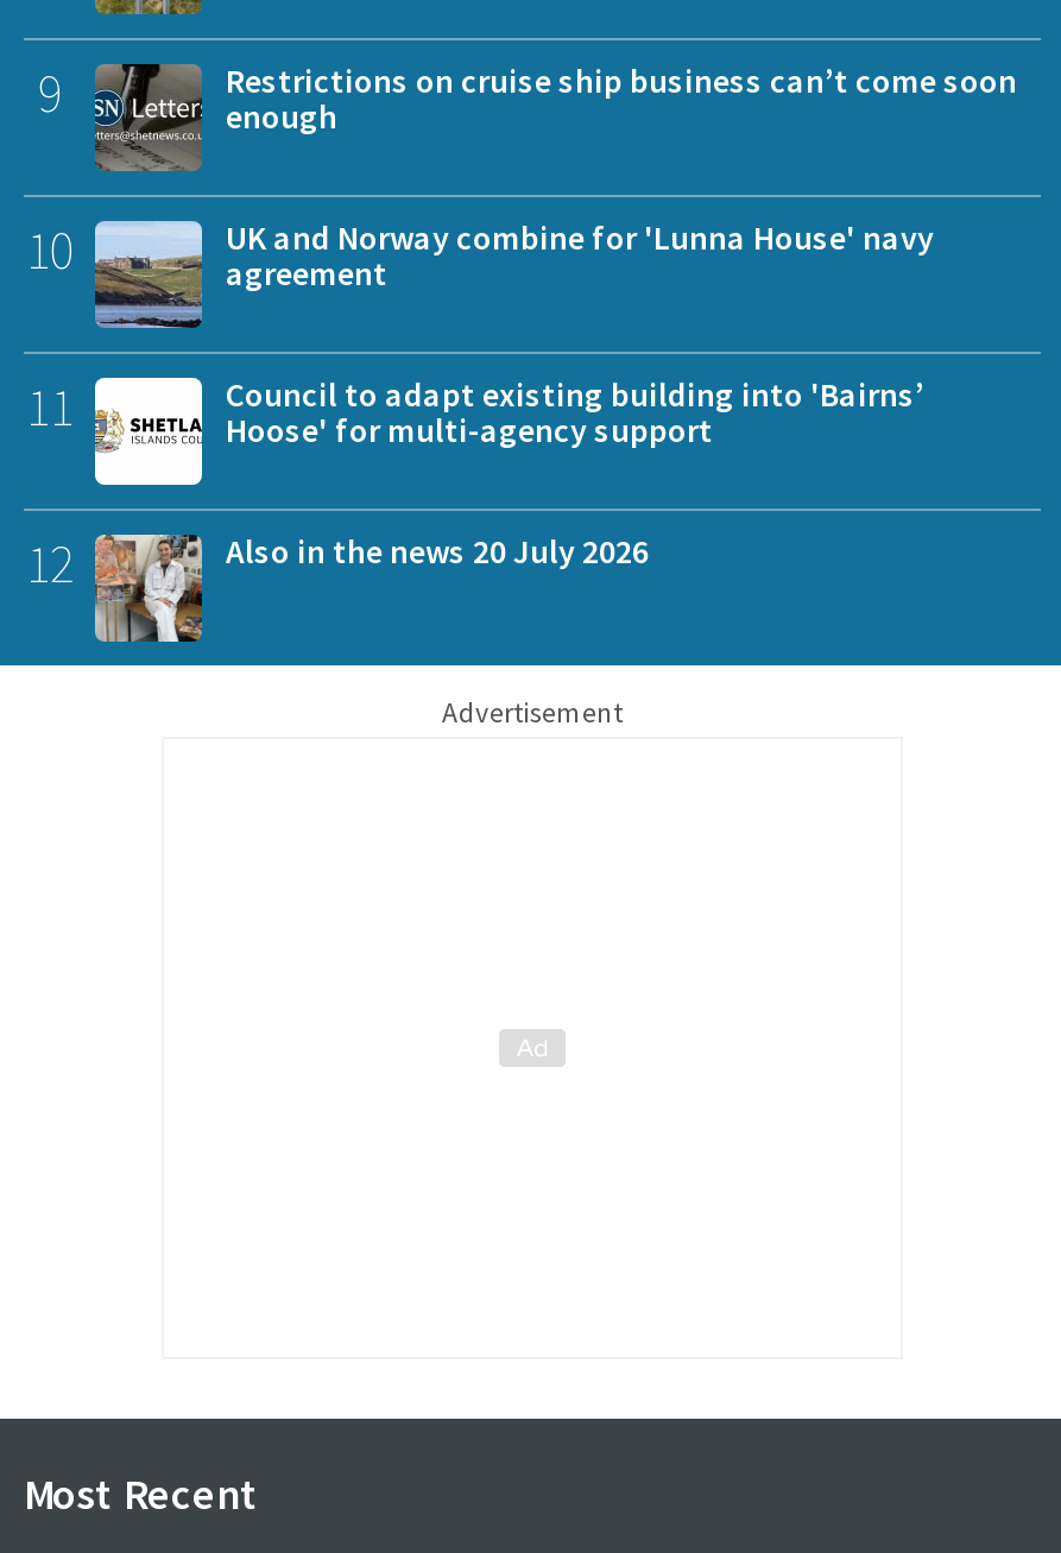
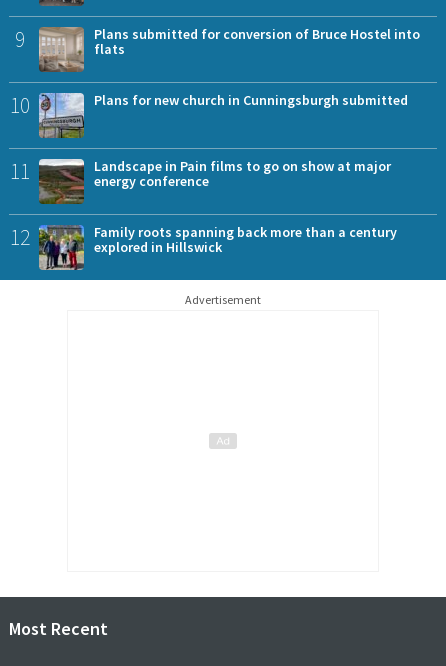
[95,58,1017,171] [image] | Restrictions on cruise ship business can’t come soon | enough -> [38,25,420,72] [image] | Plans submitted for conversion of Bruce Hostel into | flats
[93,215,934,330] [image] | UK and Norway combine for 'Lunna House' navy | agreement -> [38,91,408,139] [image] | Plans for new church in Cunningsburgh submitted
[93,372,924,487] [image] | Council to adapt existing building into 'Bairns’ | Hoose' for multi-agency support -> [38,157,391,205] [image] | Landscape in Pain films to go on show at major | energy conference
[93,529,649,644] [image] | Also in the news 20 July 2026 -> [38,223,397,271] [image] | Family roots spanning back more than a century | explored in Hillswick

